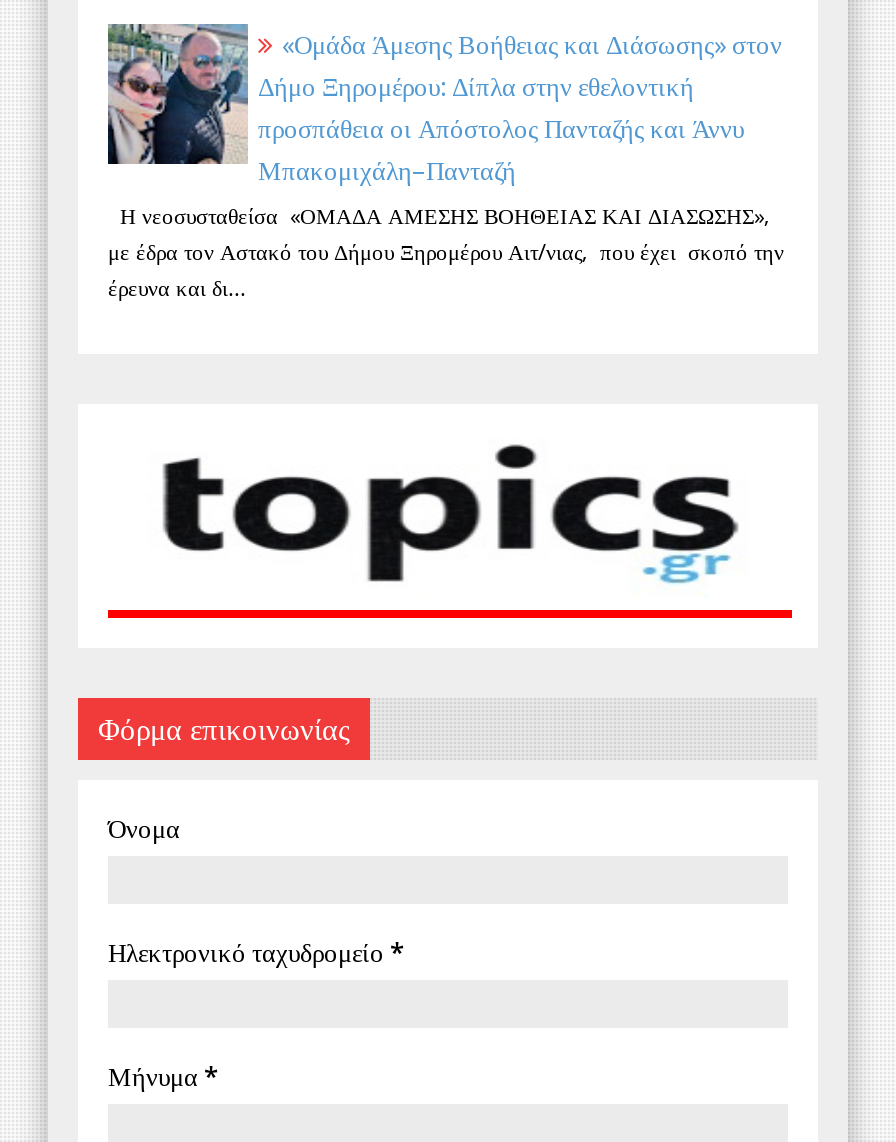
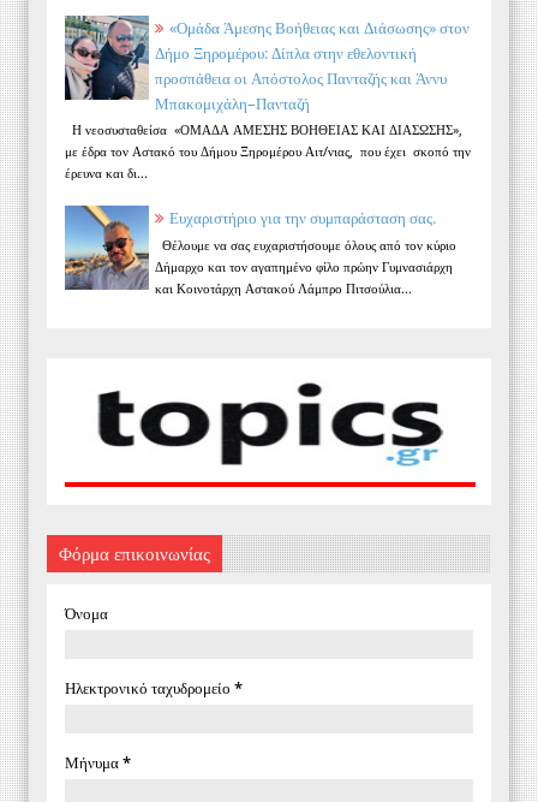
none -> [64,204,456,297] [image] | Ευχαριστήριο για την συμπαράσταση σας. | Θέλουμε να σας ευχαριστήσουμε όλους από τον κύριο | Δήμαρχο και τον αγαπημένο φίλο πρώην Γυμνασιάρχη | και Κοινοτάρχη Αστακού Λάμπρο Πιτσούλια...

